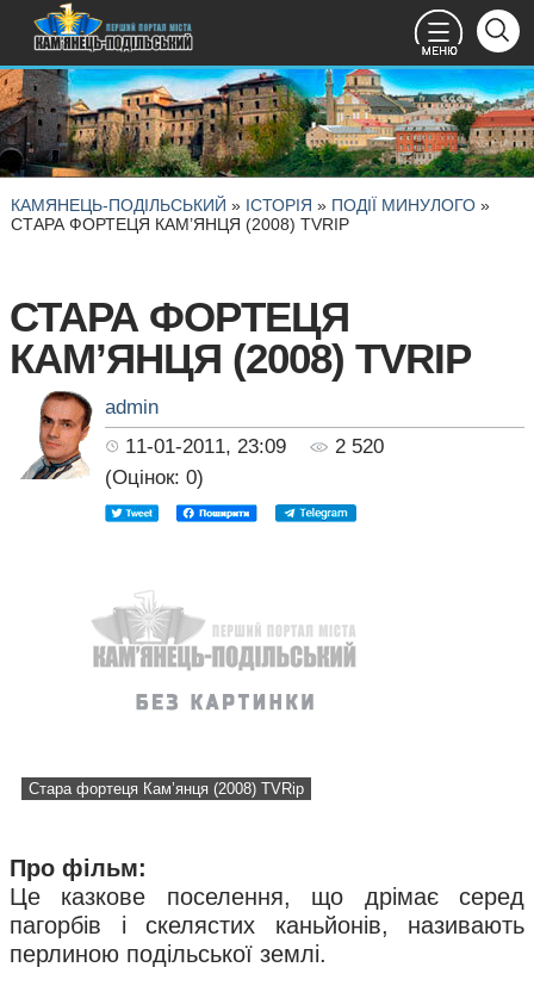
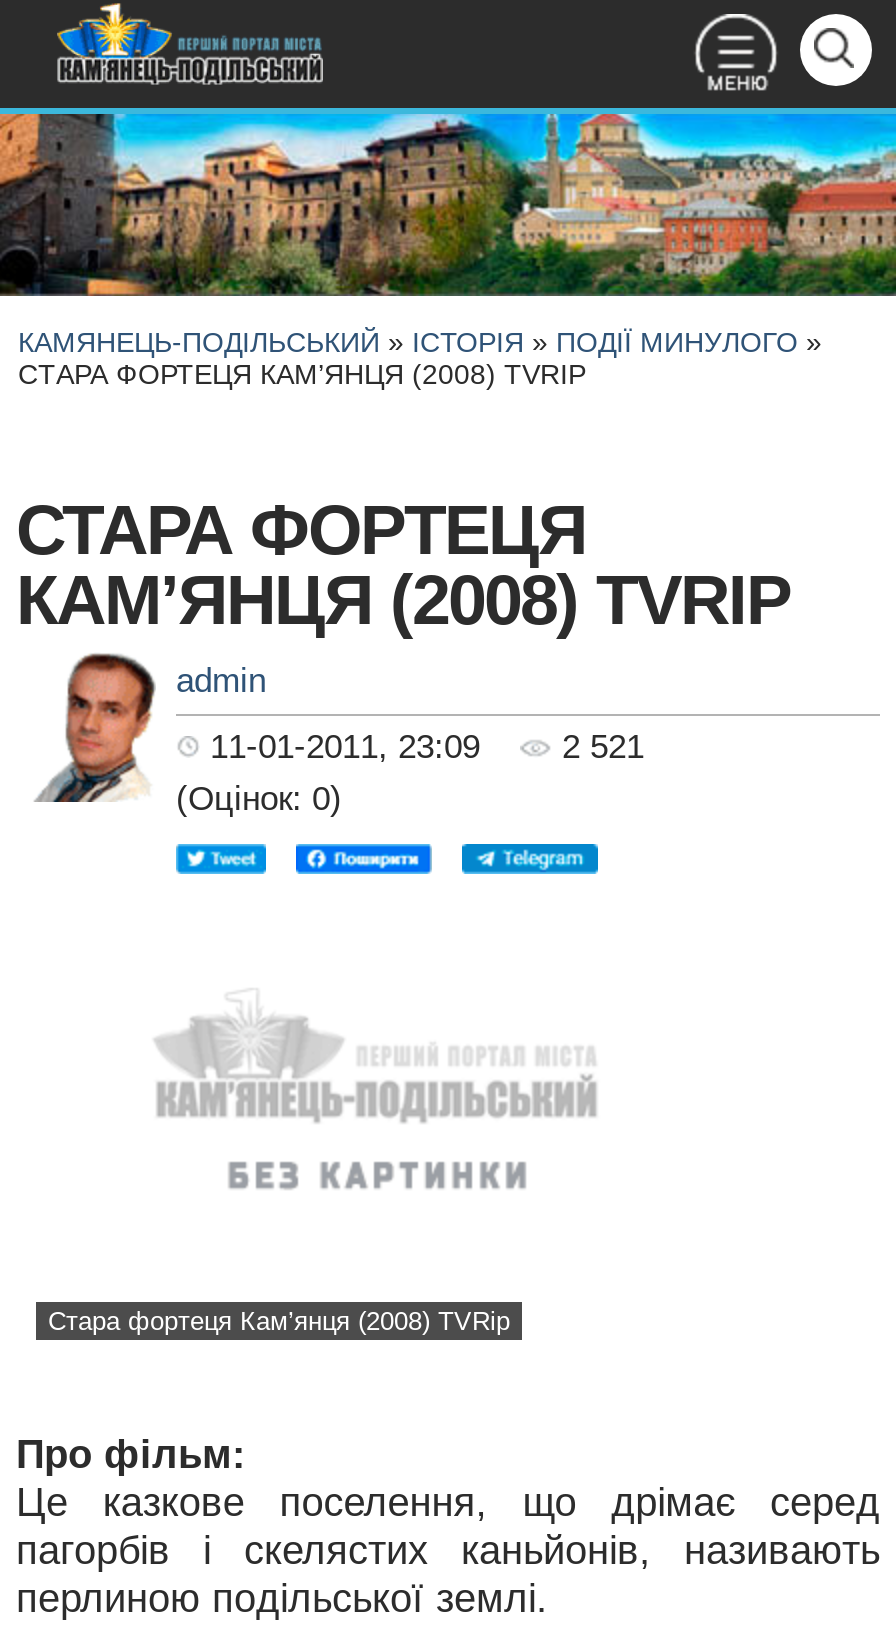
[119,435,384,458] 11-01-2011, 23:09 2 520 -> [200,728,644,766] 11-01-2011, 23:09 2 521

